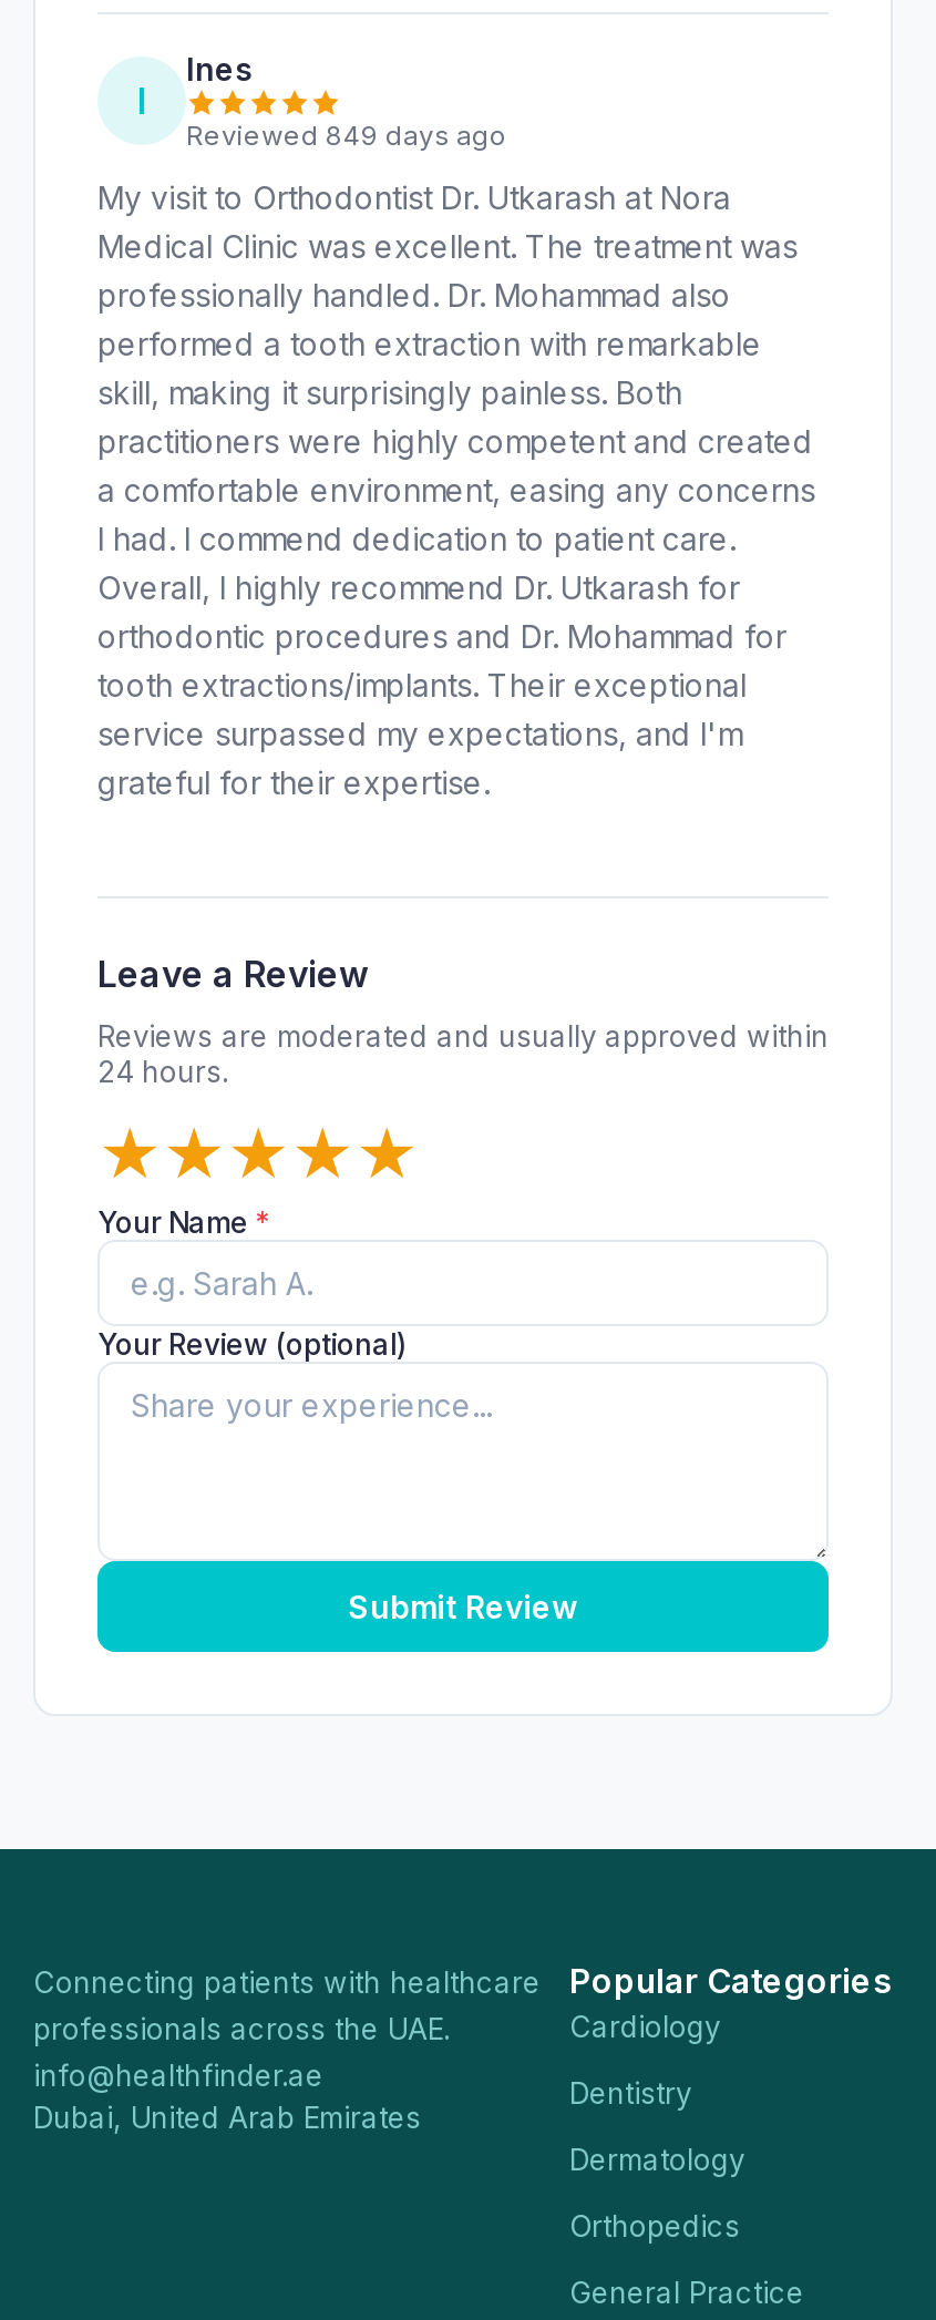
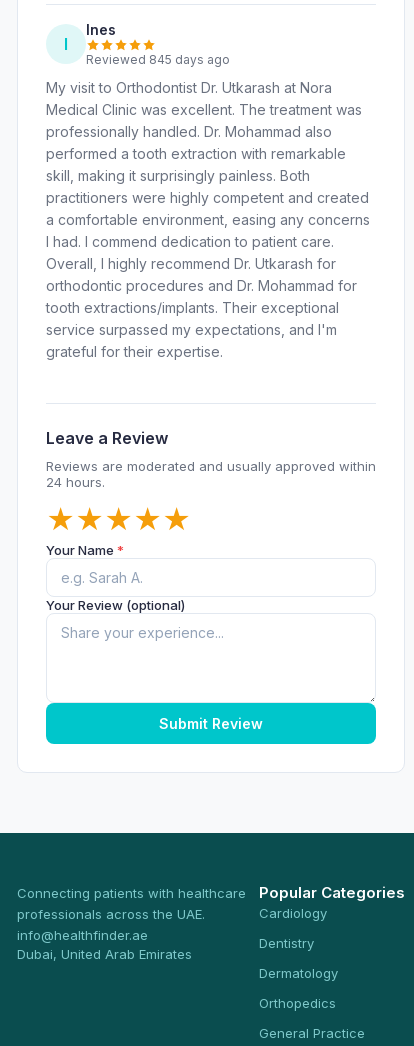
[186,118,507,151] Reviewed 849 days ago -> [86,52,230,67] Reviewed 845 days ago

